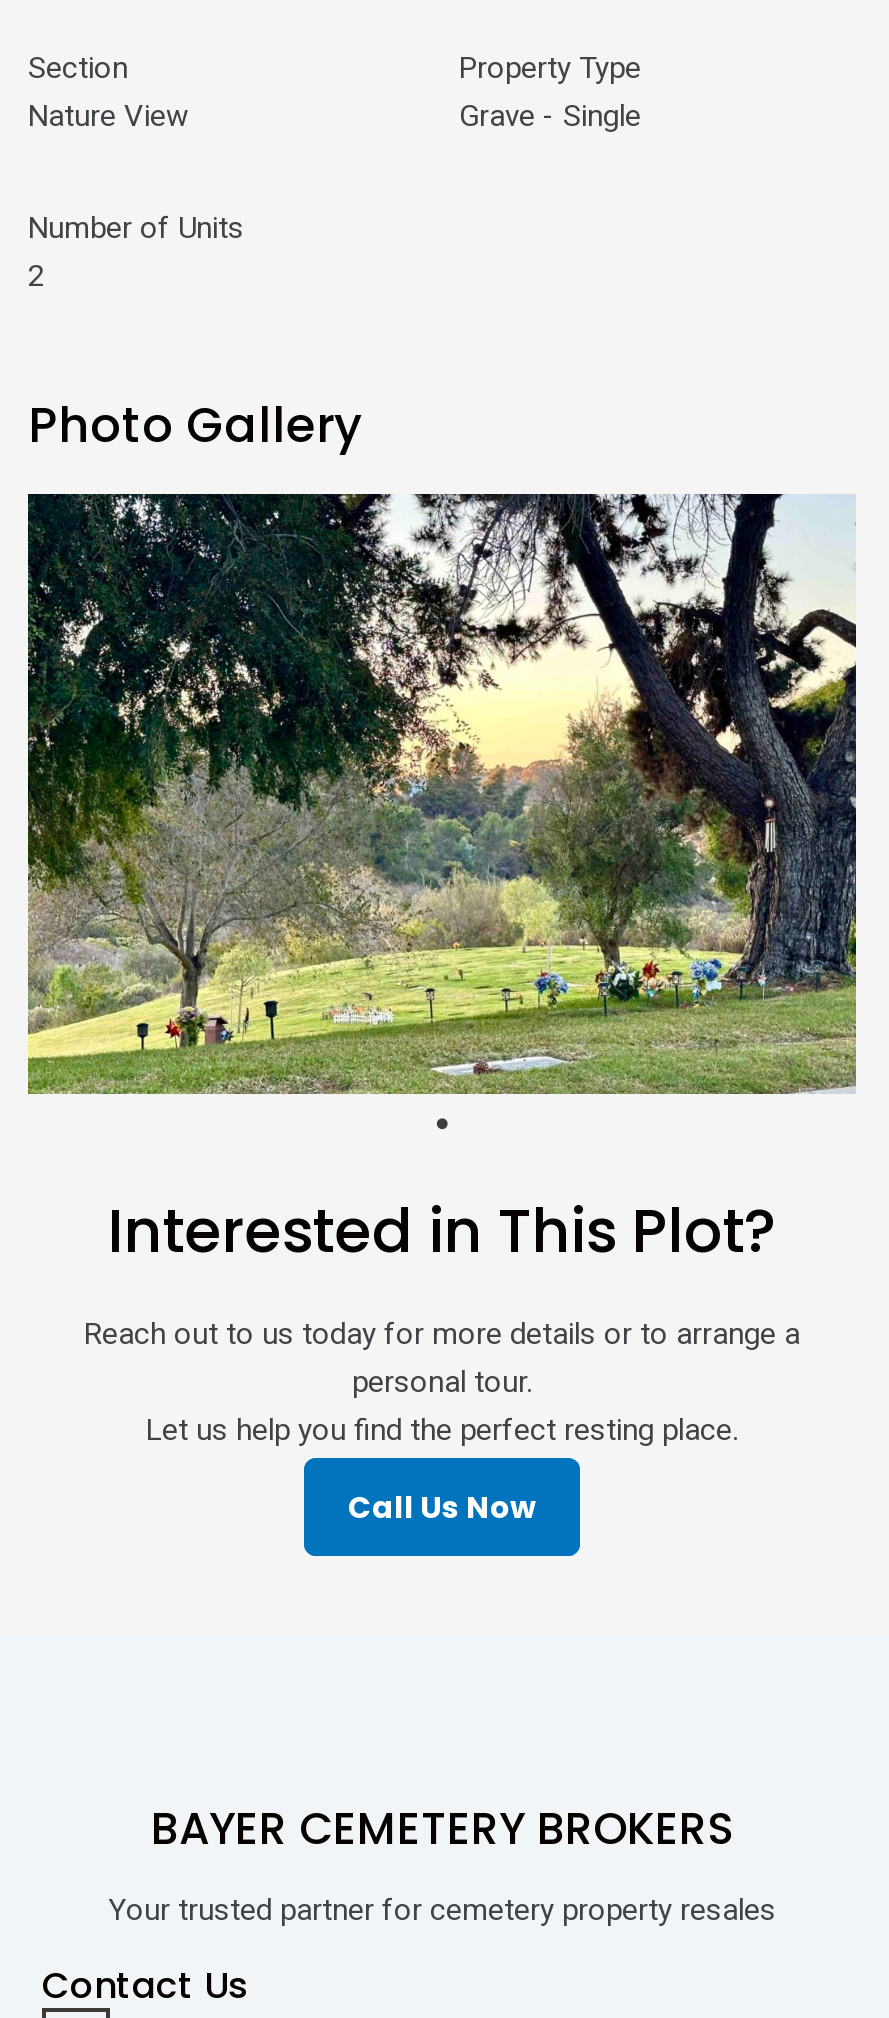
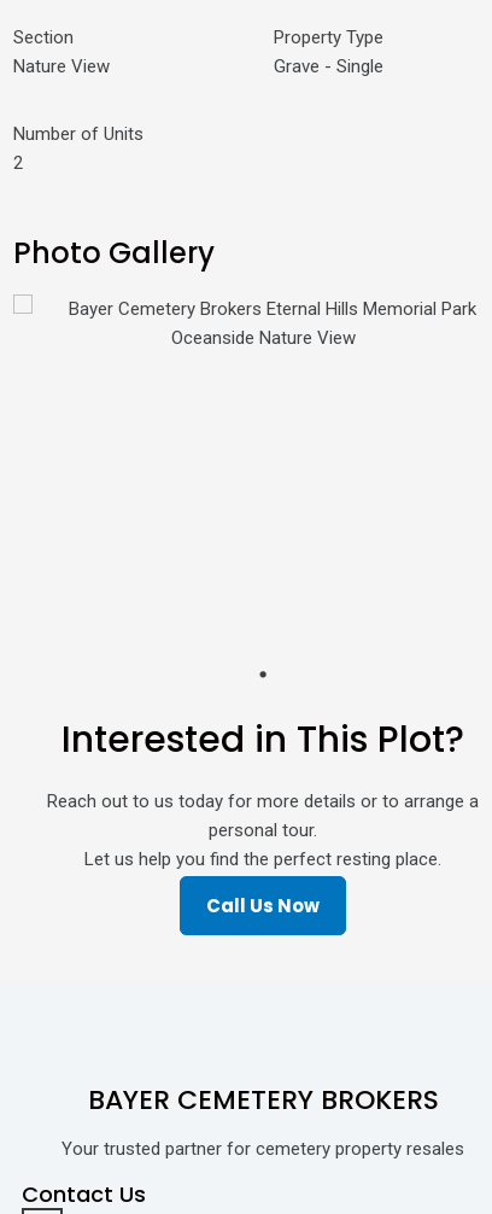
[26,492,858,1096] [image] -> none

